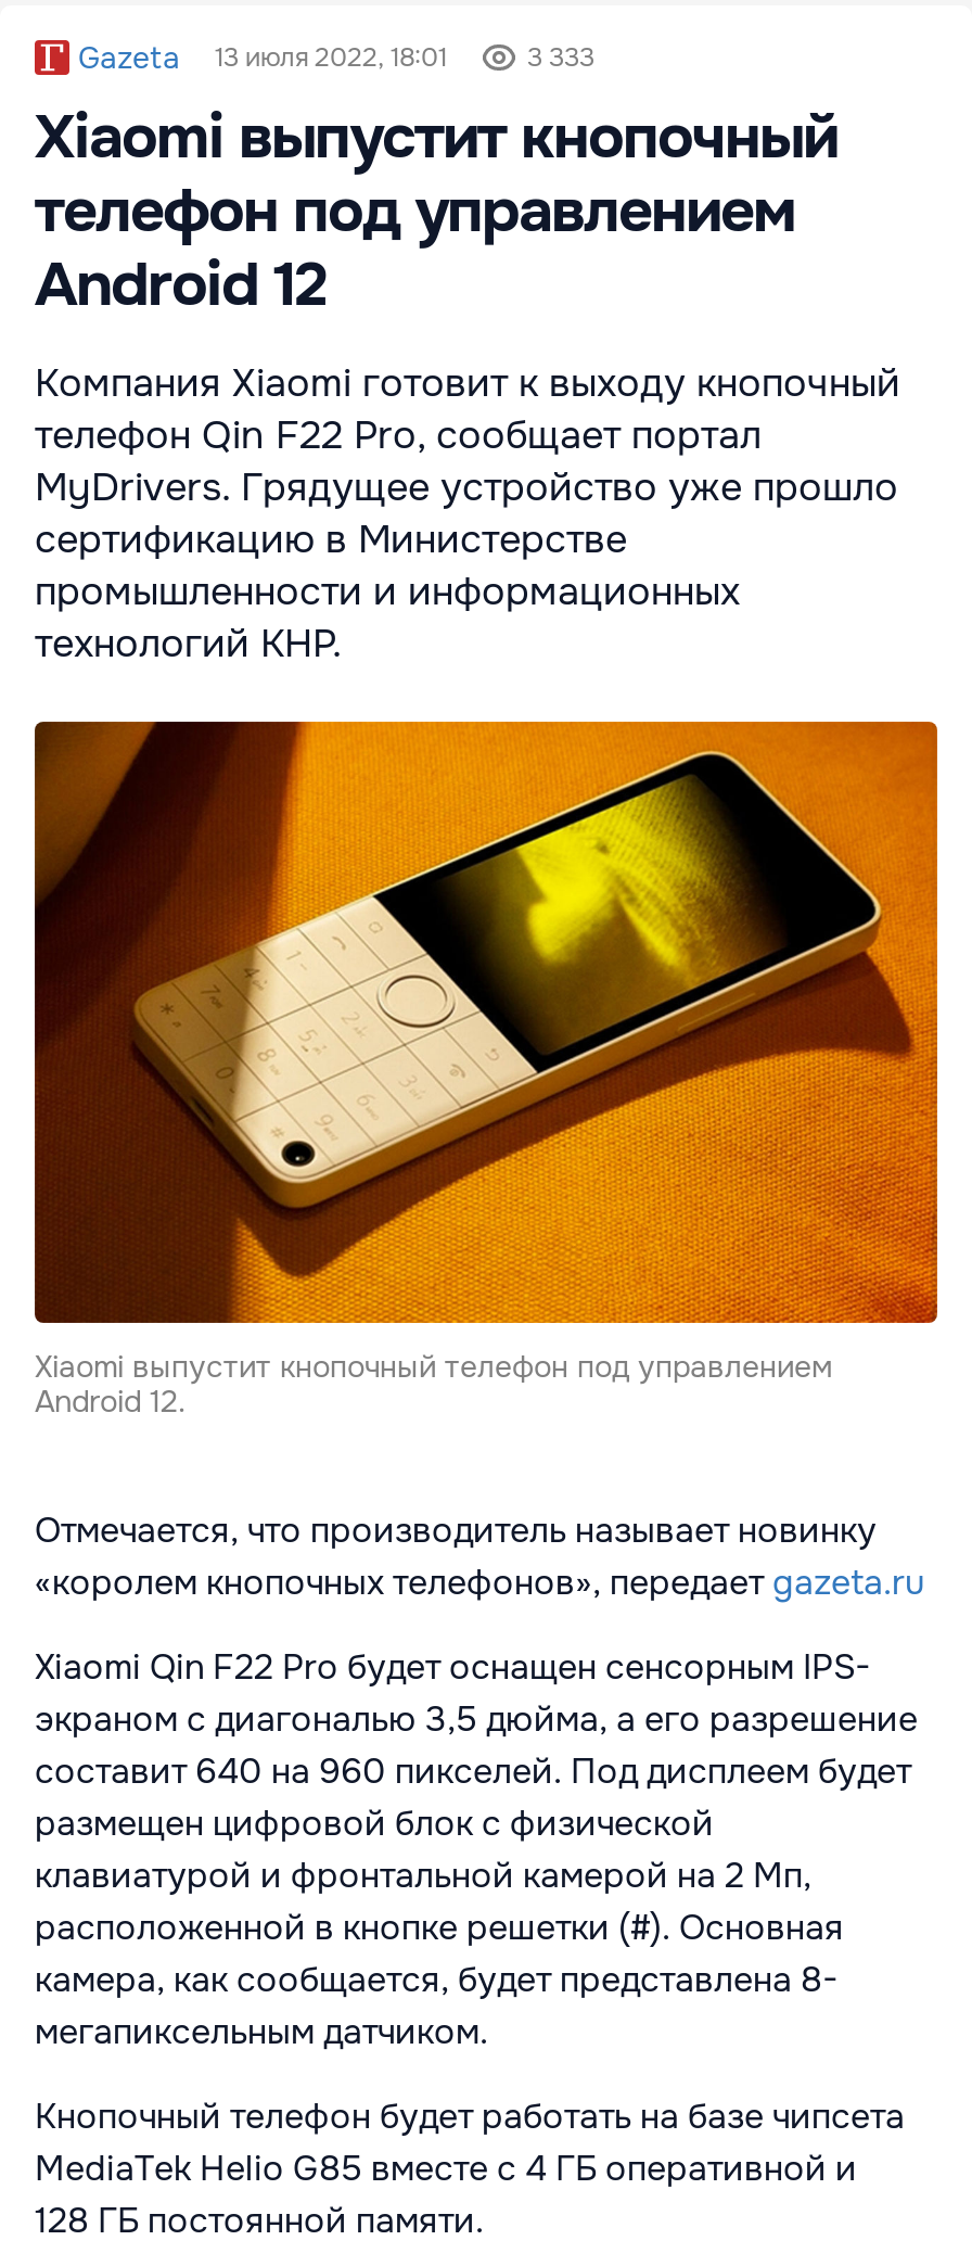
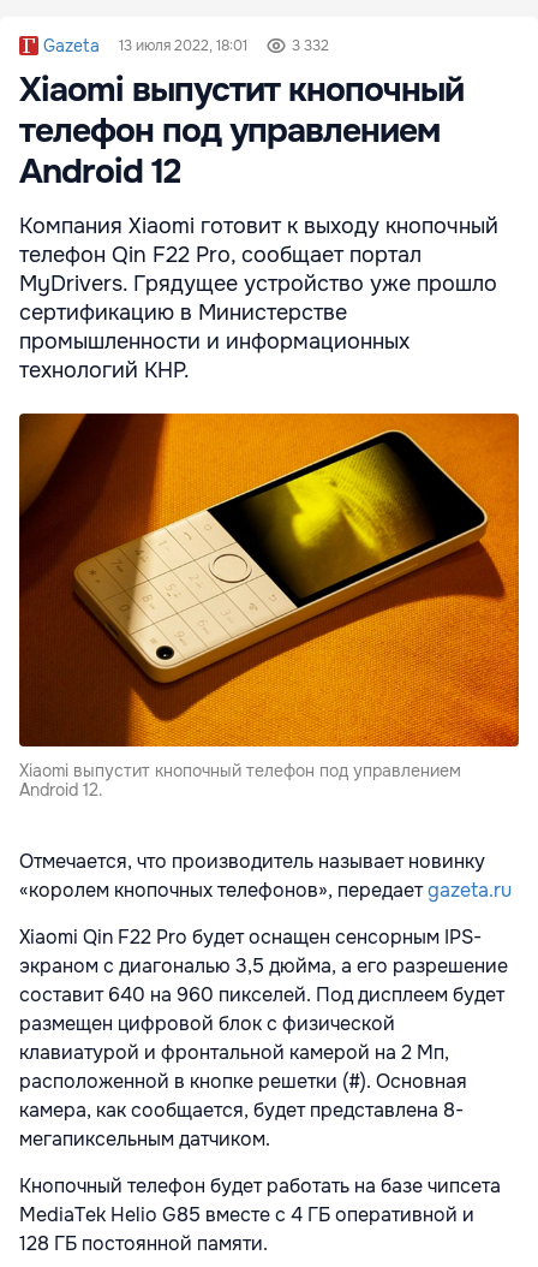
[527,41,594,75] 3 333 -> [292,36,329,56] 3 332

